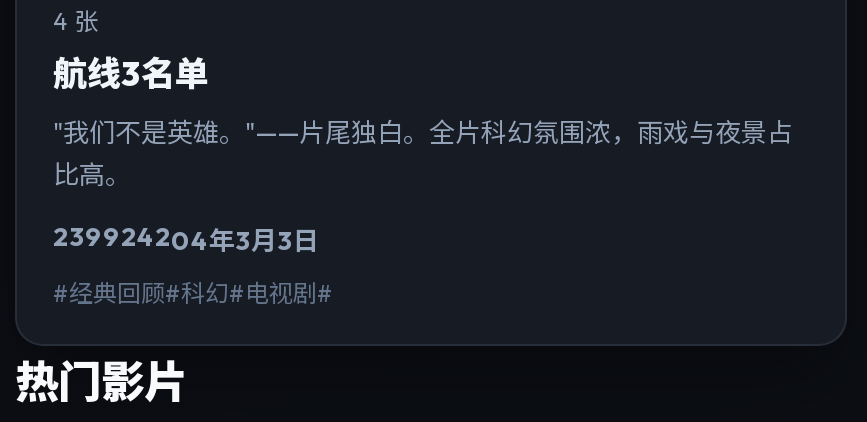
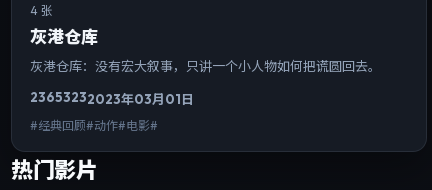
[53,52,209,94] 航线3名单 -> [30,26,98,47] 灰港仓库
[53,116,793,190] "我们不是英雄。"——片尾独白。全片科幻氛围浓，雨戏与夜景占 | 比高。 -> [30,58,381,74] 灰港仓库：没有宏大叙事，只讲一个小人物如何把谎圆回去。
[53,220,319,256] 239924204年3月3日 -> [30,89,194,107] 23653232023年03月01日
[53,278,333,308] #经典回顾#科幻#电视剧# -> [30,118,158,133] #经典回顾#动作#电影#

